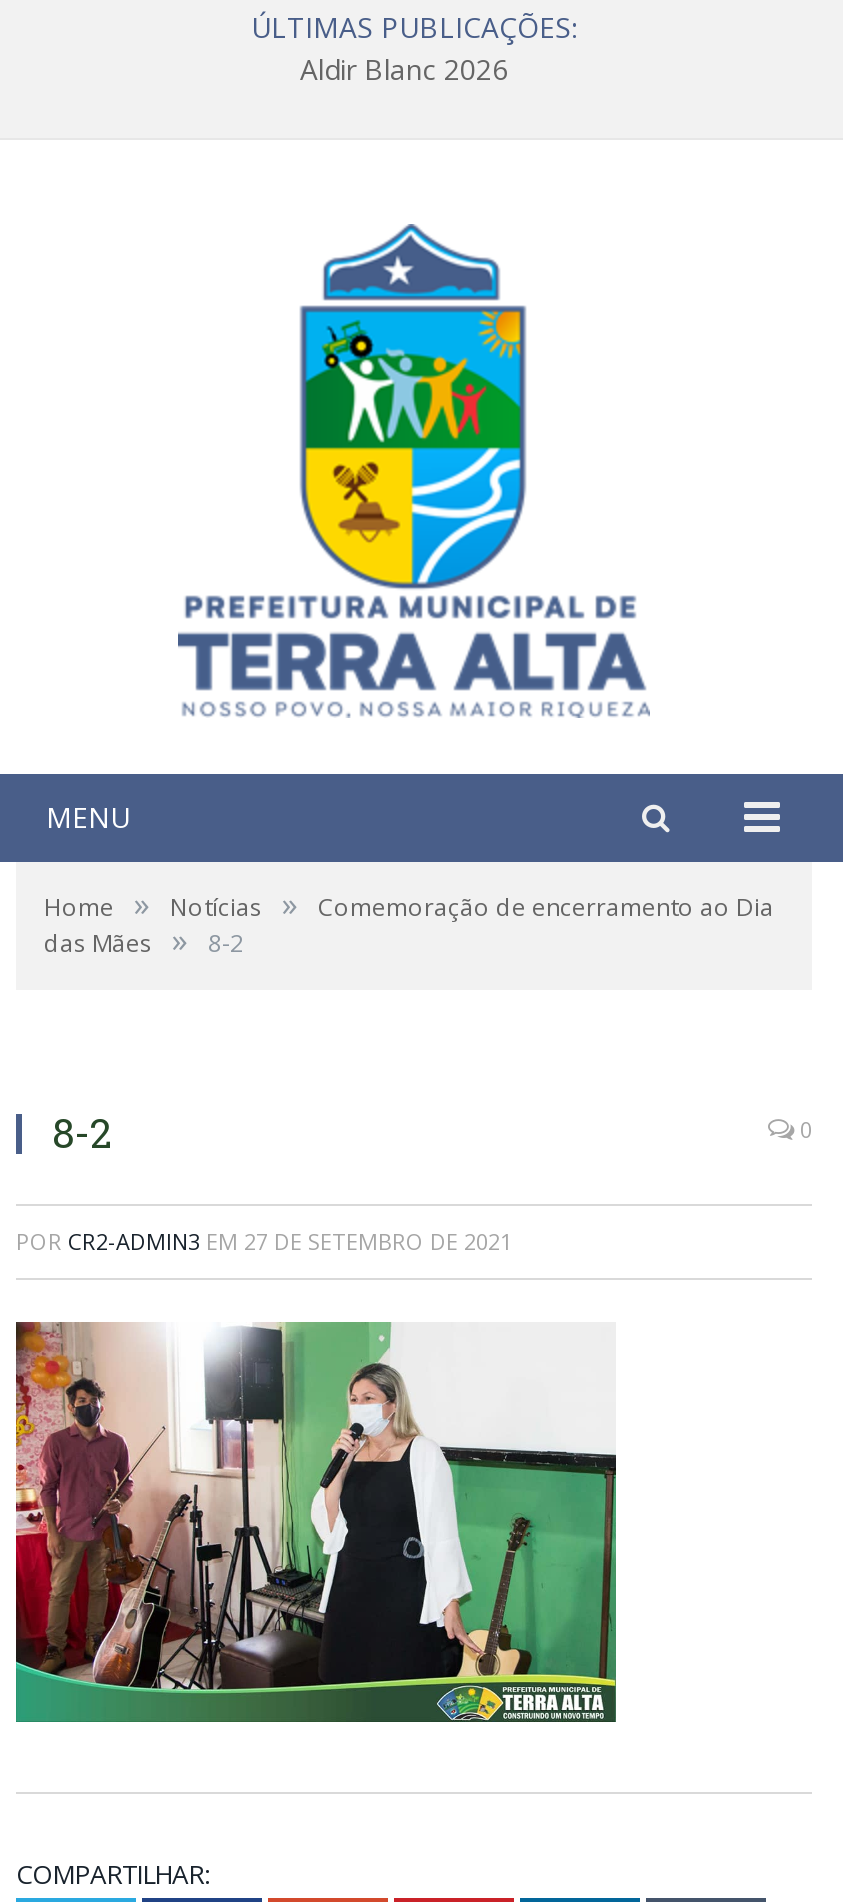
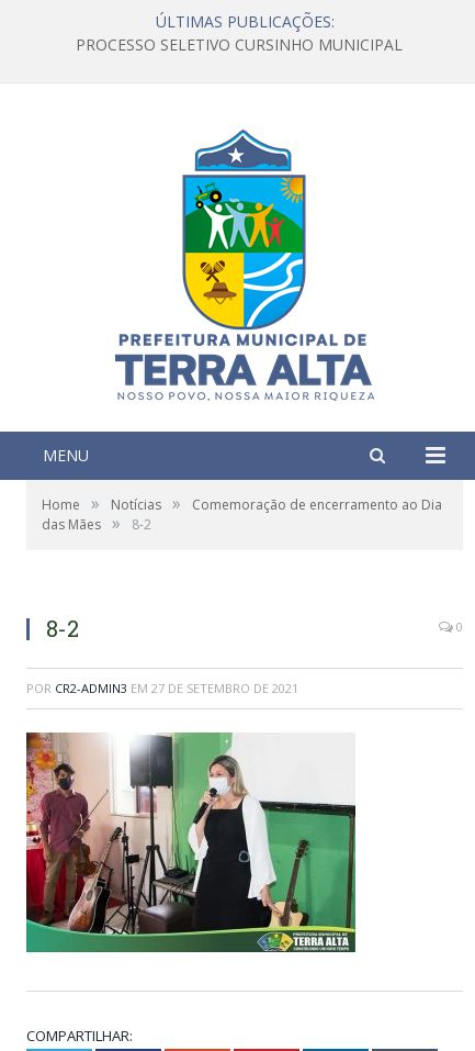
[300,50,508,88] Aldir Blanc 2026 -> [76,34,403,55] PROCESSO SELETIVO CURSINHO MUNICIPAL

